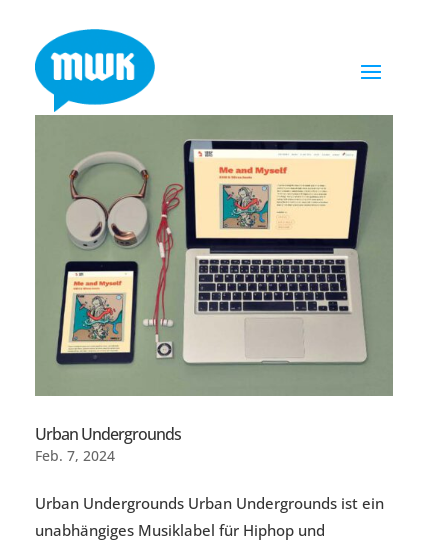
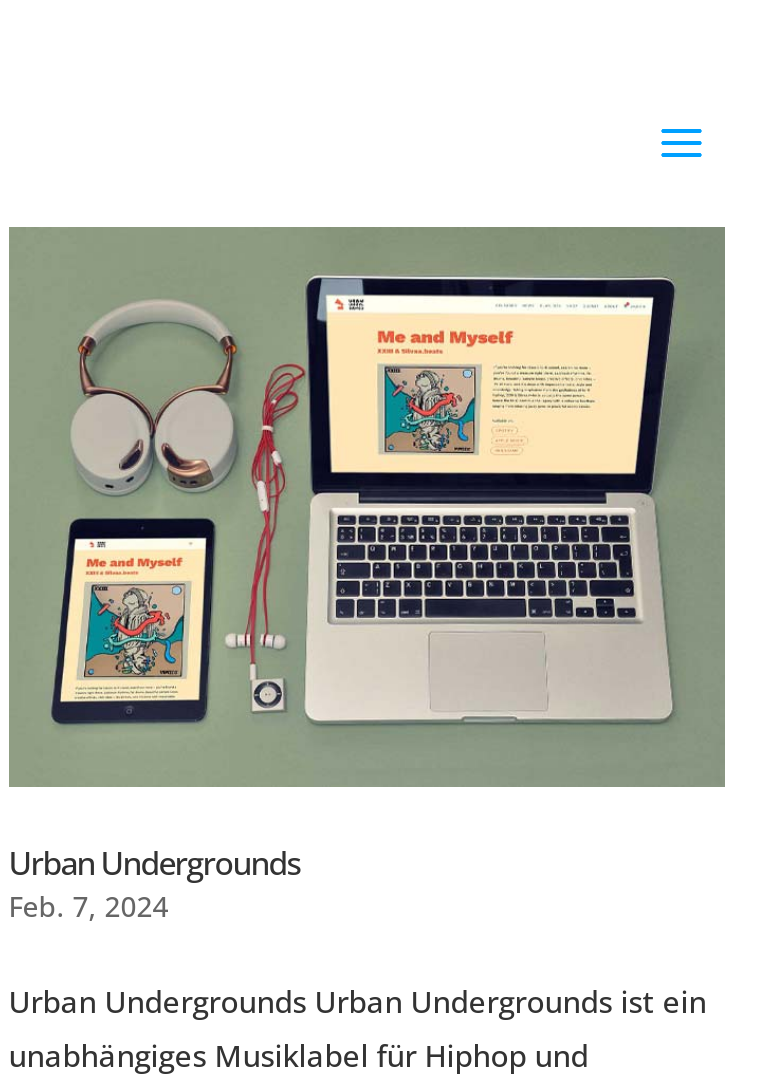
[34,28,156,112] [image] -> none

